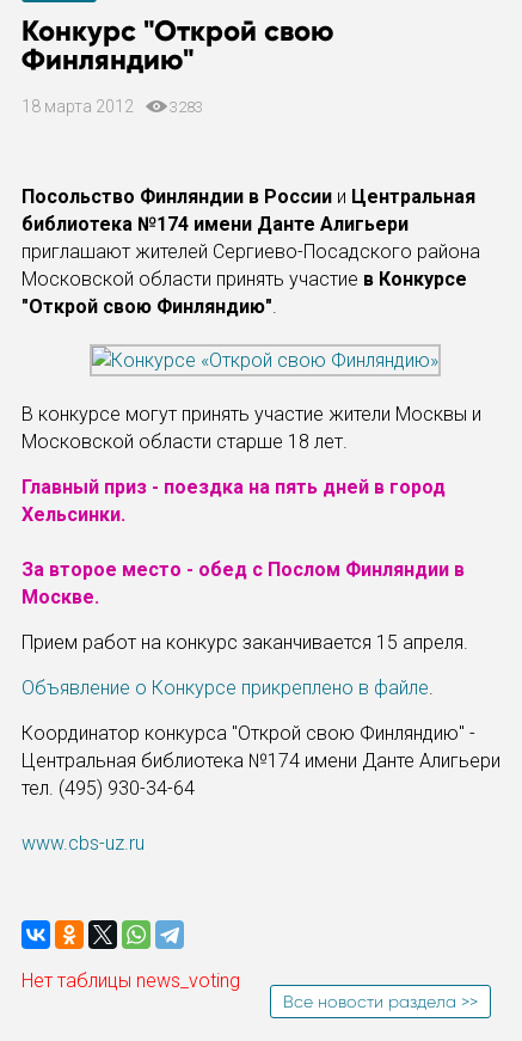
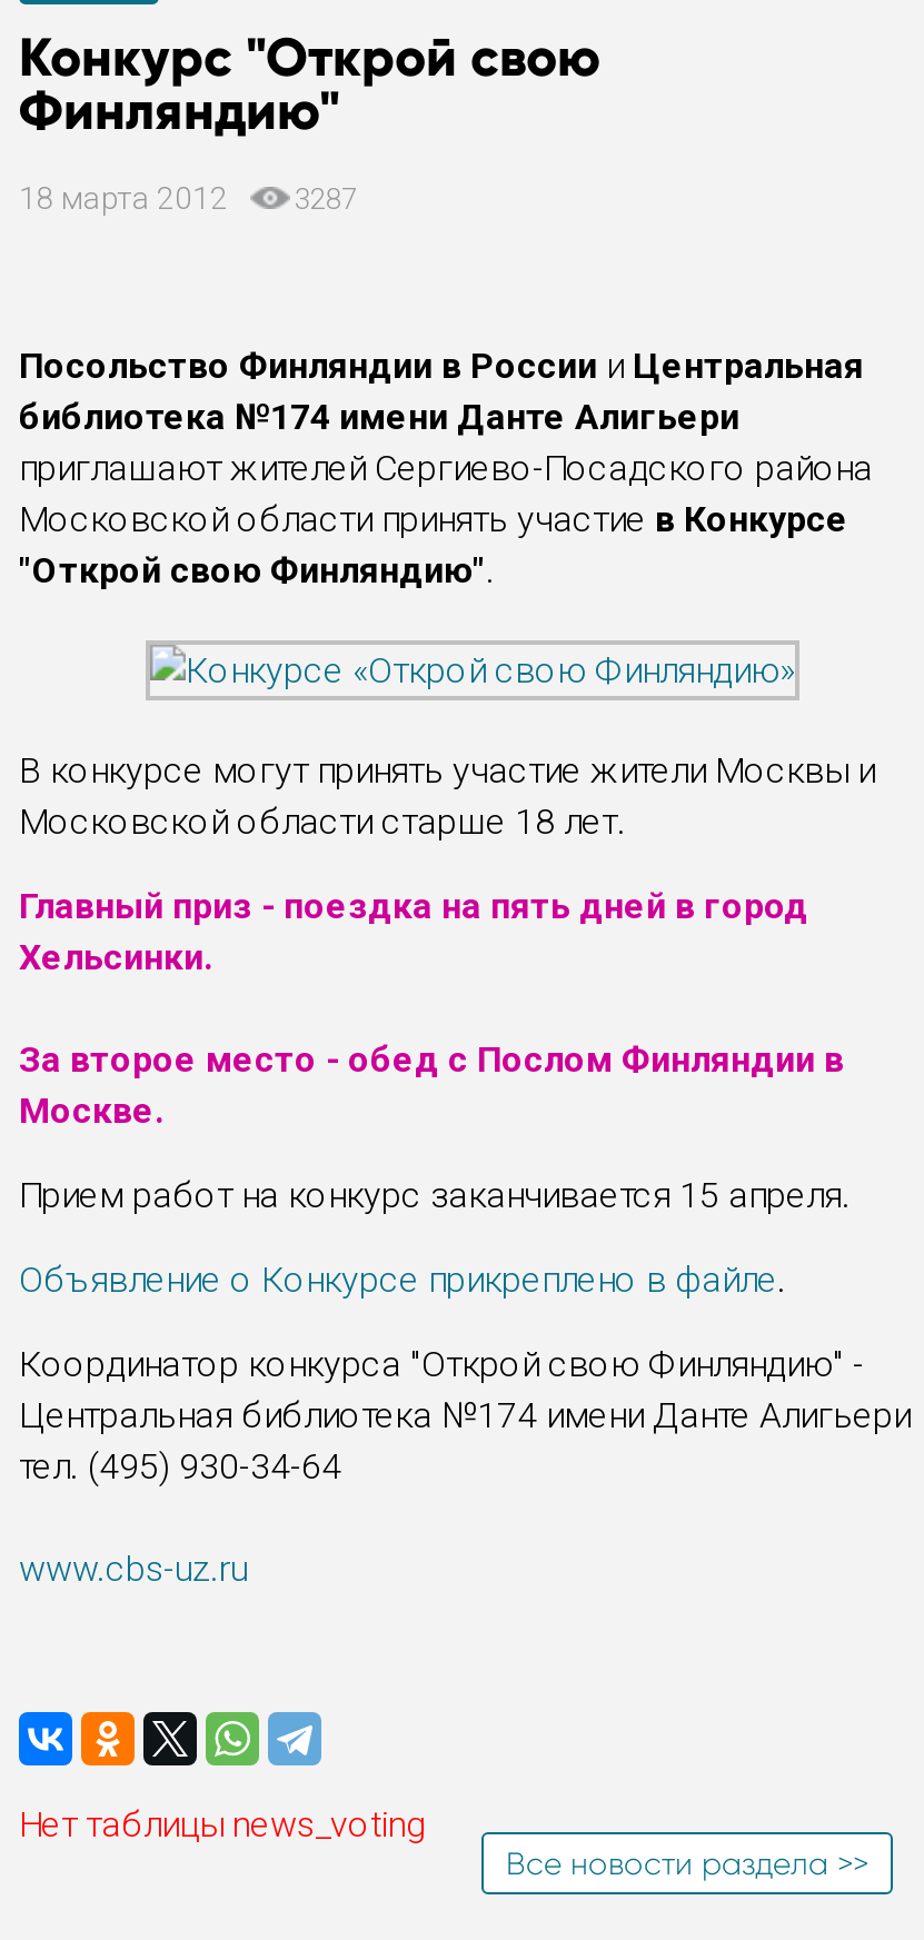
[22,97,203,116] 18 марта 2012 3283 -> [19,180,357,216] 18 марта 2012 3287

